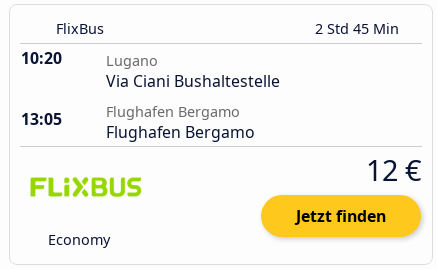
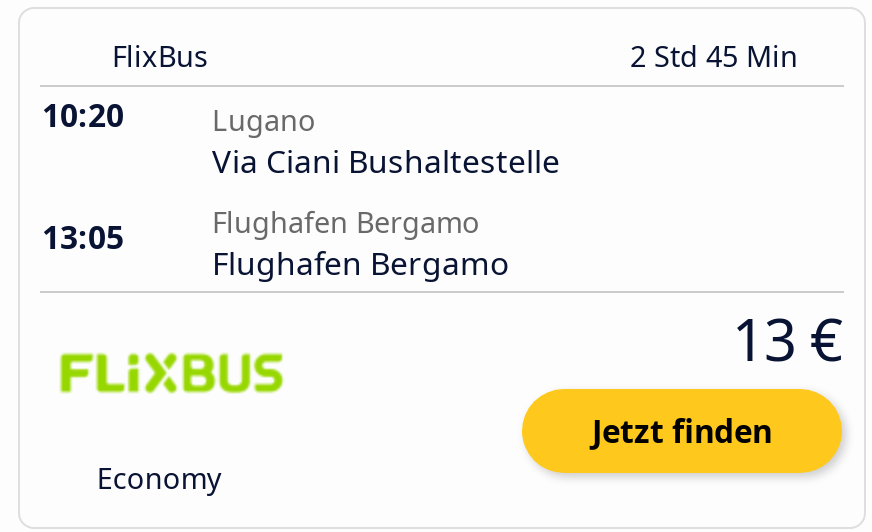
[366,150,421,189] 12 € -> [732,299,842,377] 13 €

